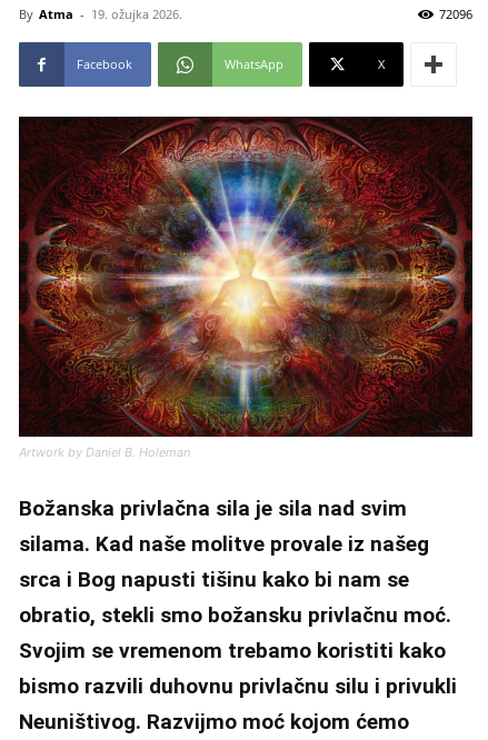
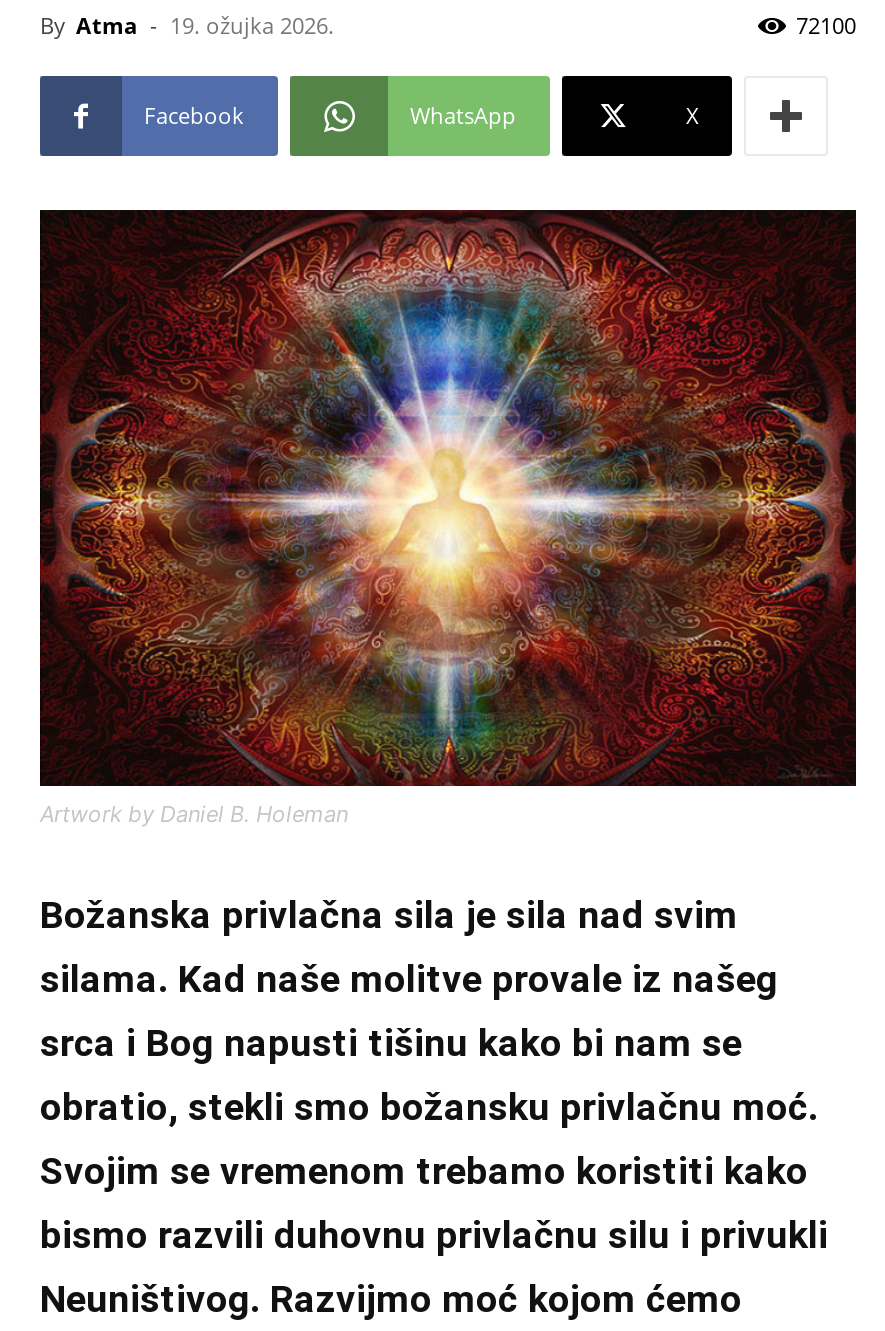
[439,6,472,22] 72096 -> [796,10,856,40] 72100

